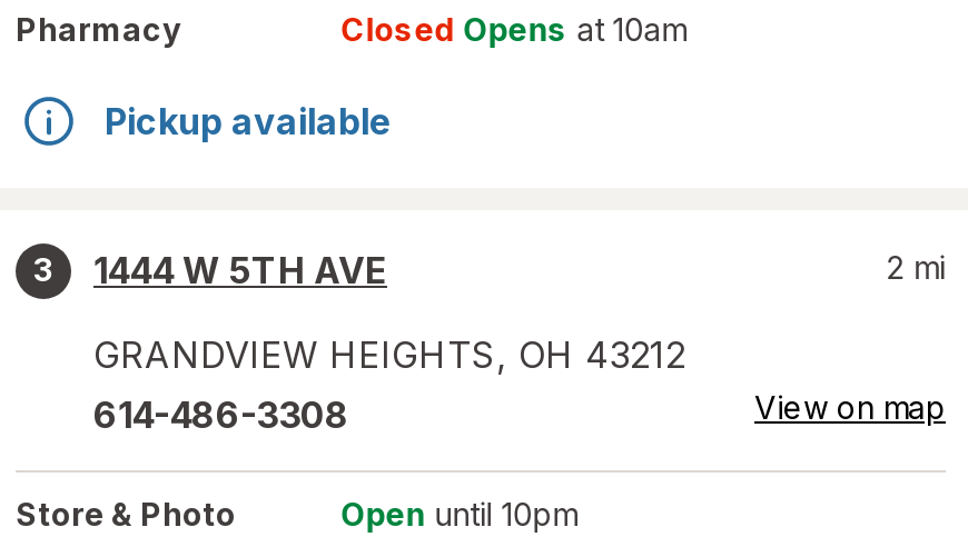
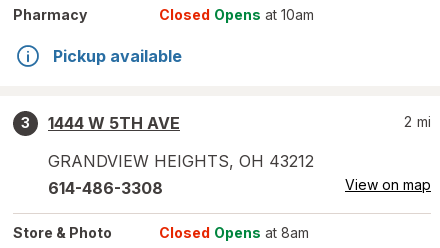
[341,495,577,533] Open until 10pm -> [159,224,309,241] Closed Opens at 8am

